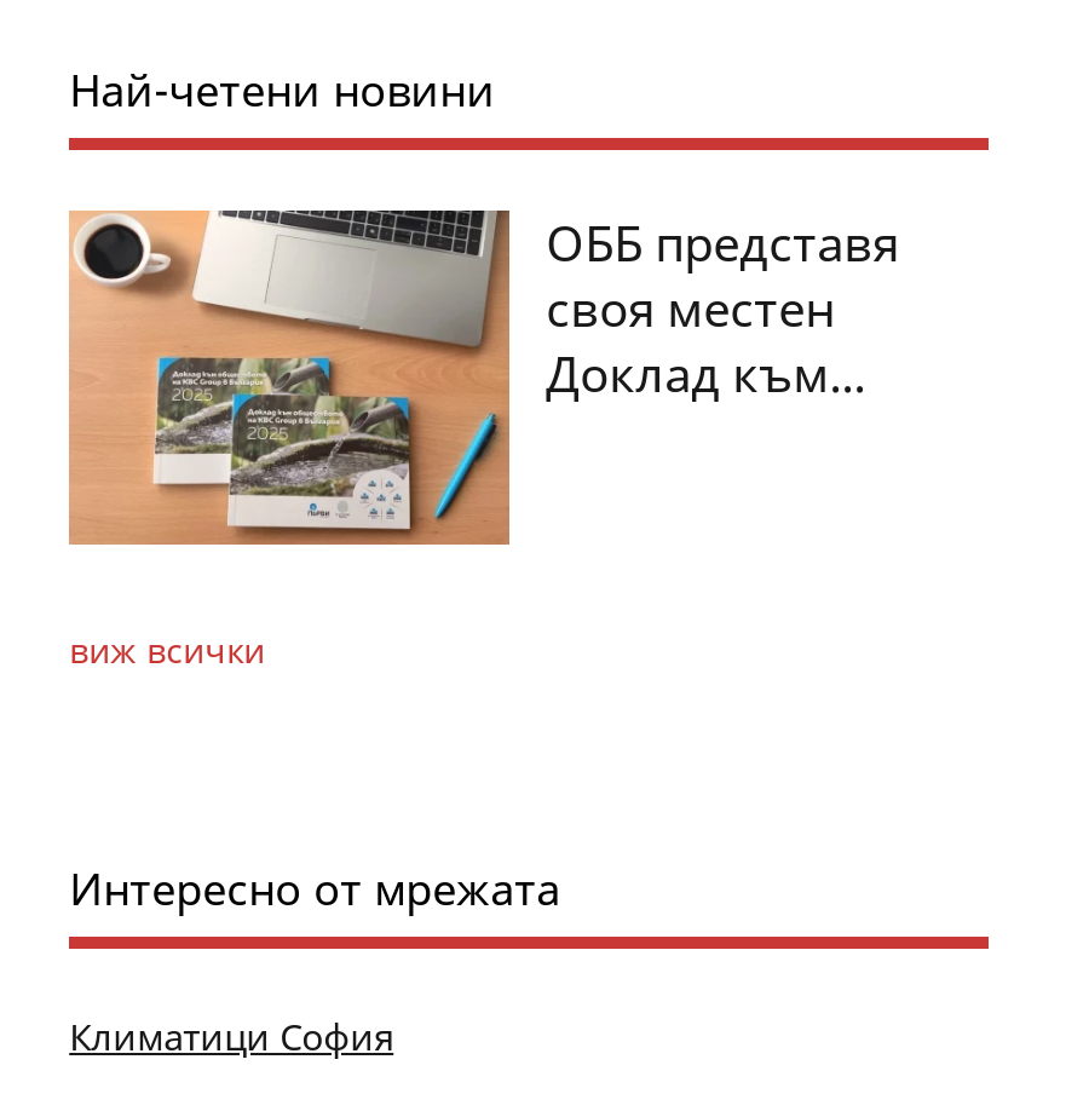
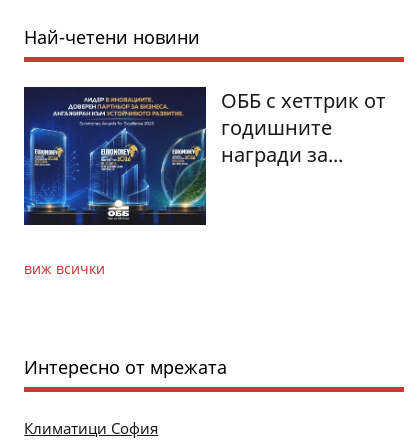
[67,208,899,547] [image] | ОББ представя | своя местен | Доклад към... -> [23,86,386,226] [image] | ОББ с хеттрик от | годишните | награди за...

